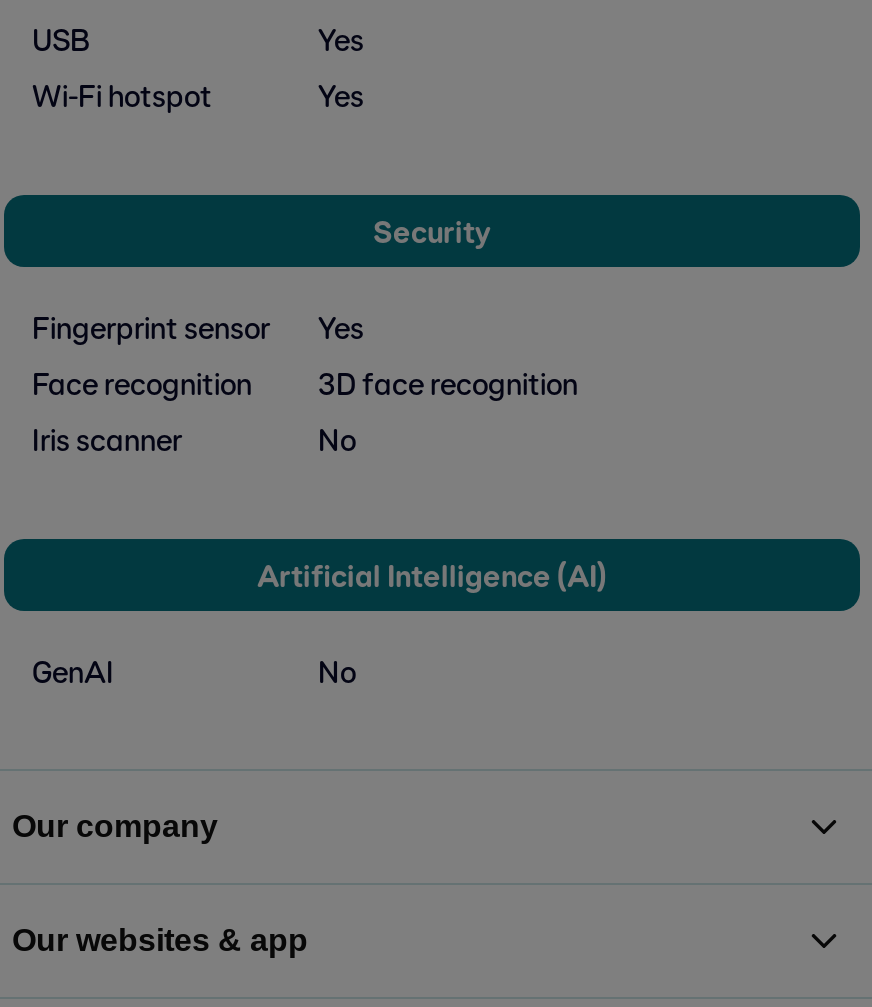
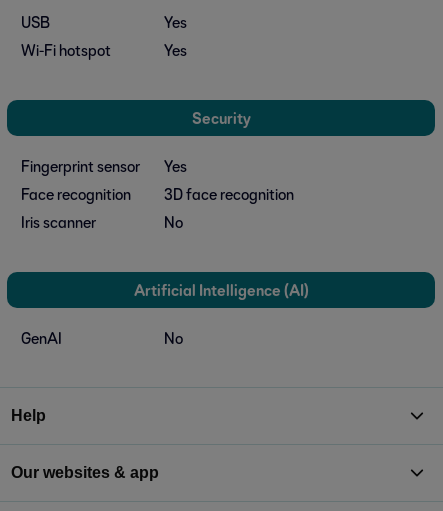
[12,809,218,843] Our company -> [11,407,46,424] Help

